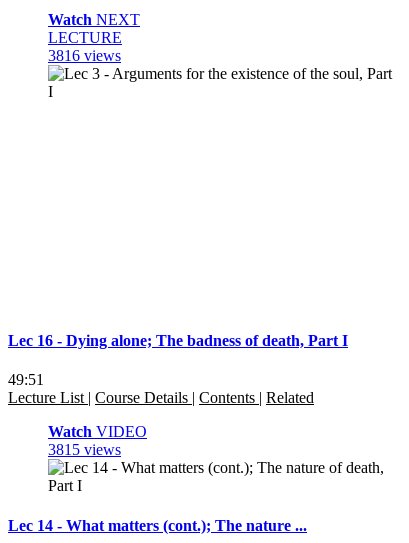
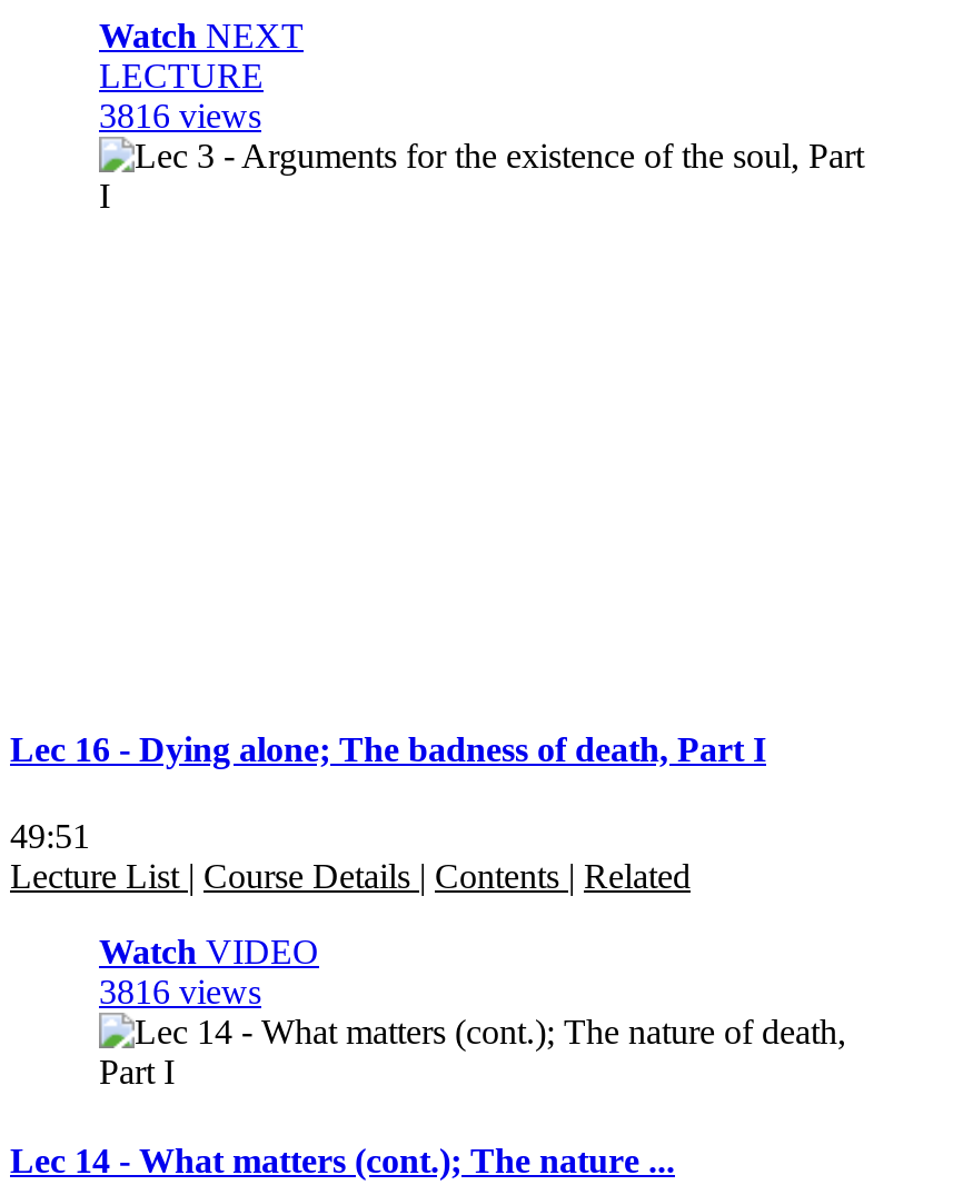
[48,441,121,458] 3815 views -> [99,974,261,1011] 3816 views

